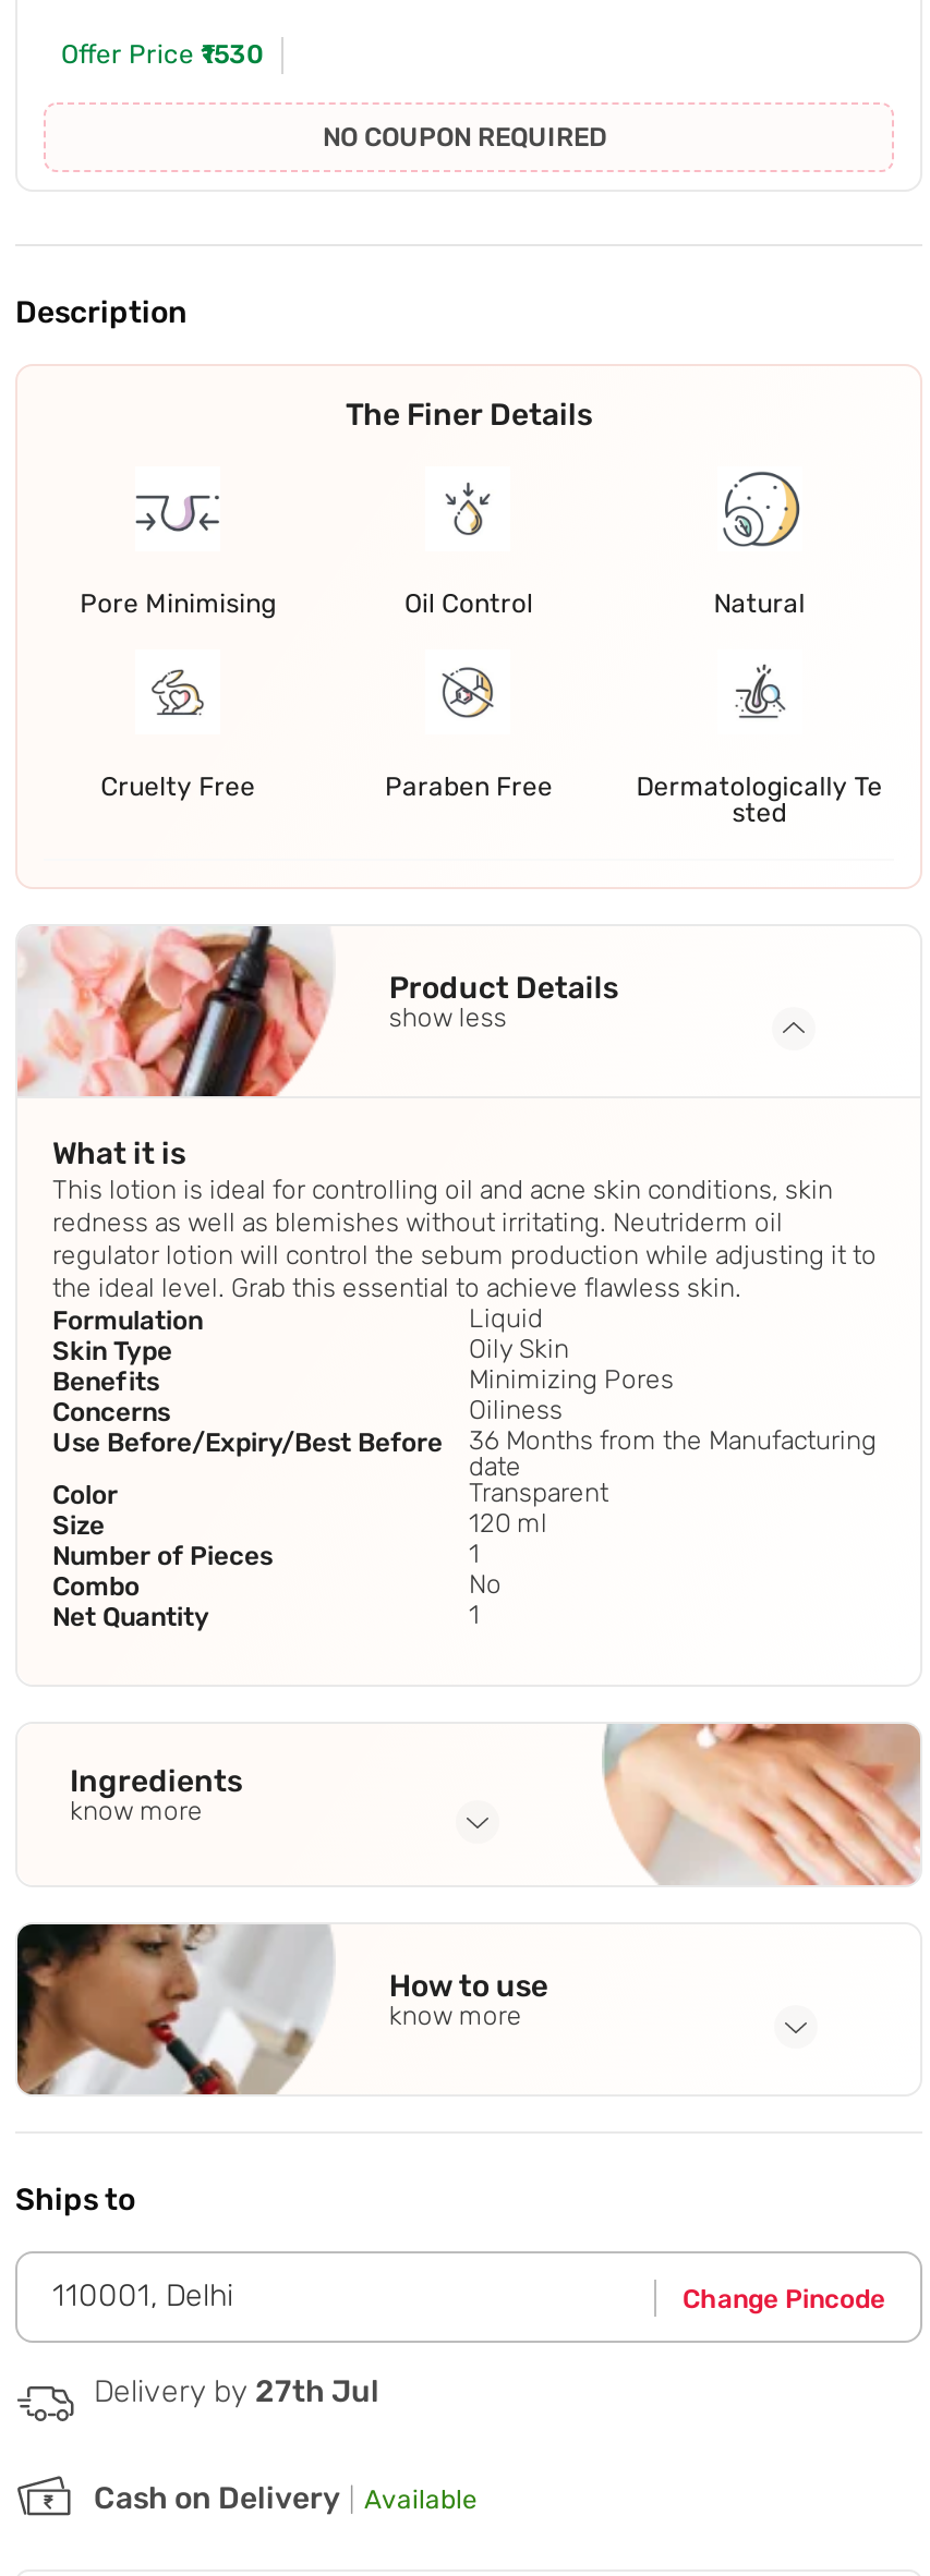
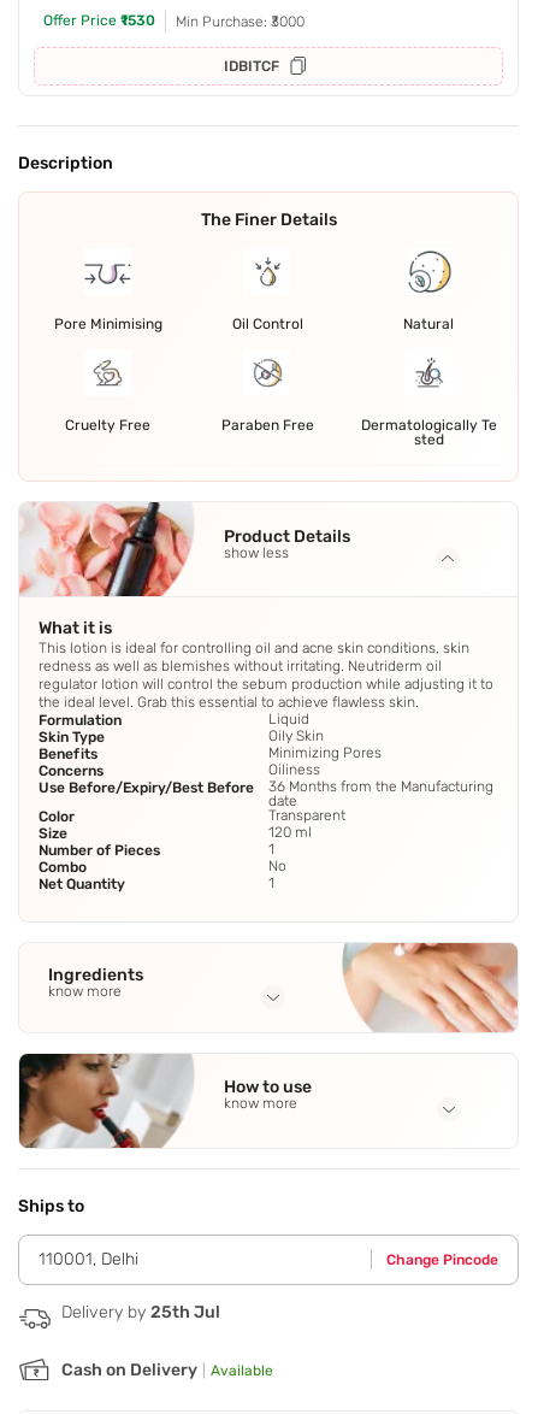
[323,123,606,153] NO COUPON REQUIRED -> [176,13,305,75] Min Purchase: ₹3000 | IDBITCF
[94,2373,379,2410] Delivery by 27th Jul -> [61,1302,220,1322] Delivery by 25th Jul

